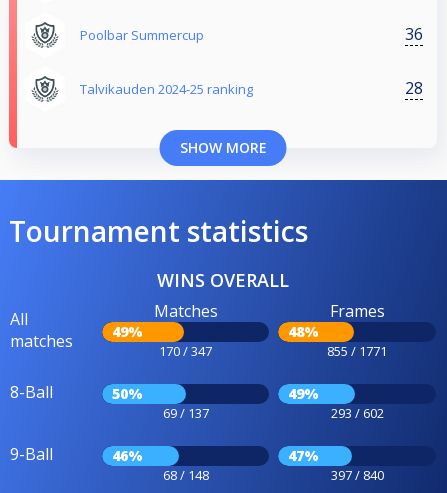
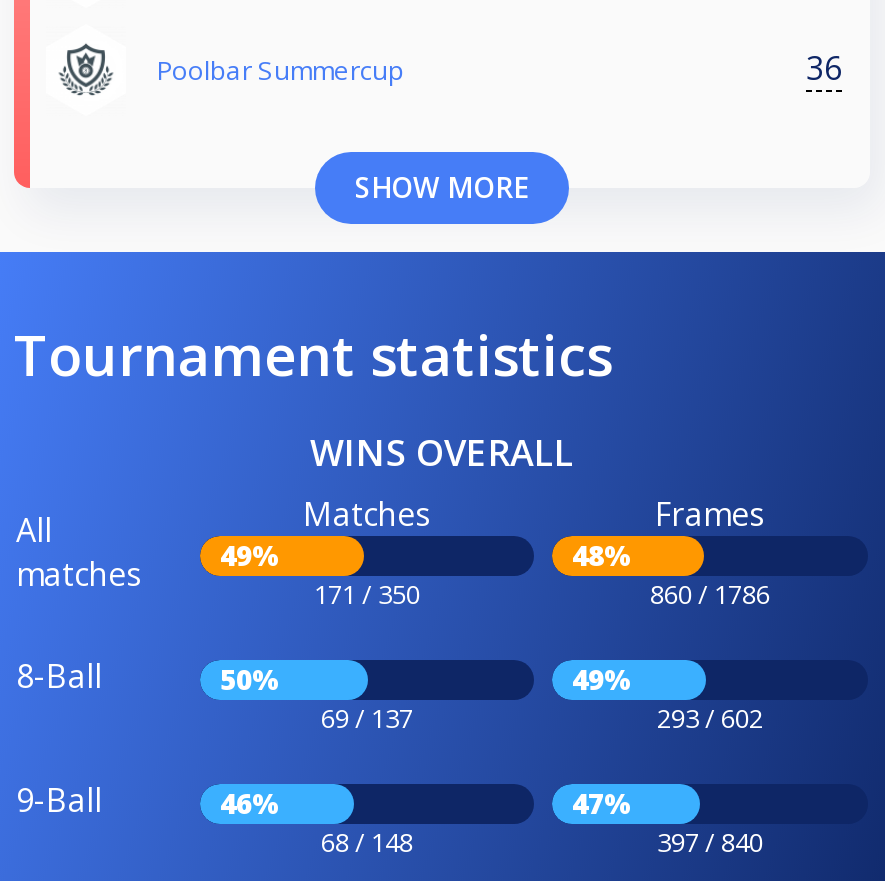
[80,77,423,99] Talvikauden 2024-25 ranking | 28 -> none
[159,342,212,360] 170 / 347 -> [314,576,420,612] 171 / 350
[327,342,387,360] 855 / 1771 -> [650,576,770,612] 860 / 1786

